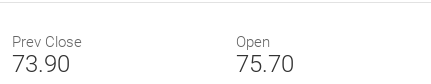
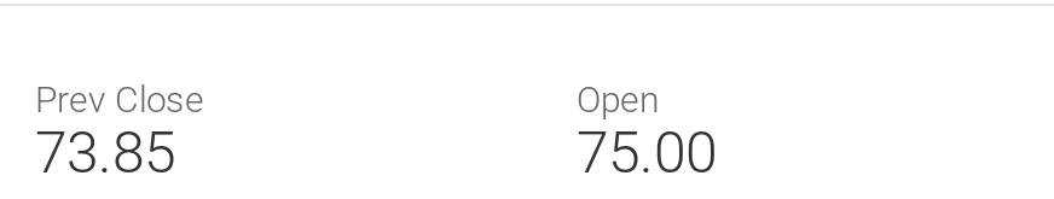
[12,50,70,78] 73.90 -> [35,119,175,187] 73.85
[236,50,294,78] 75.70 -> [577,119,717,187] 75.00

